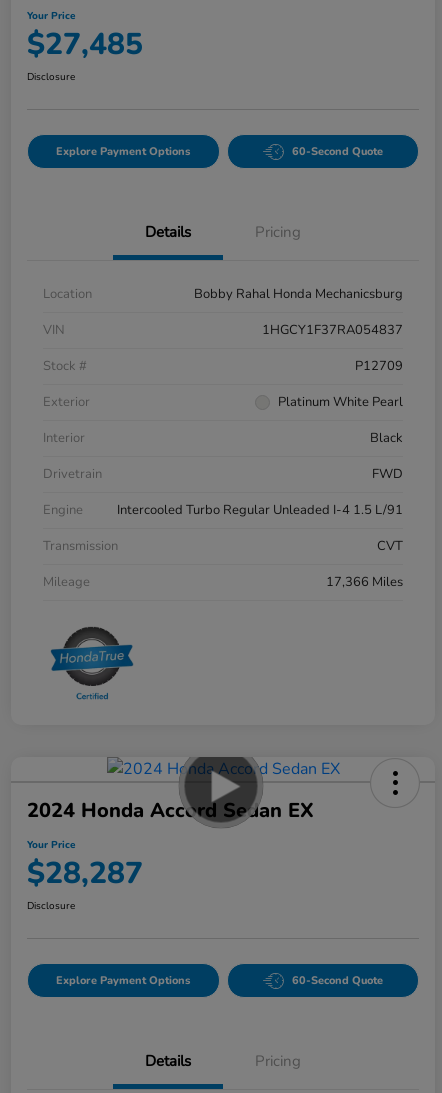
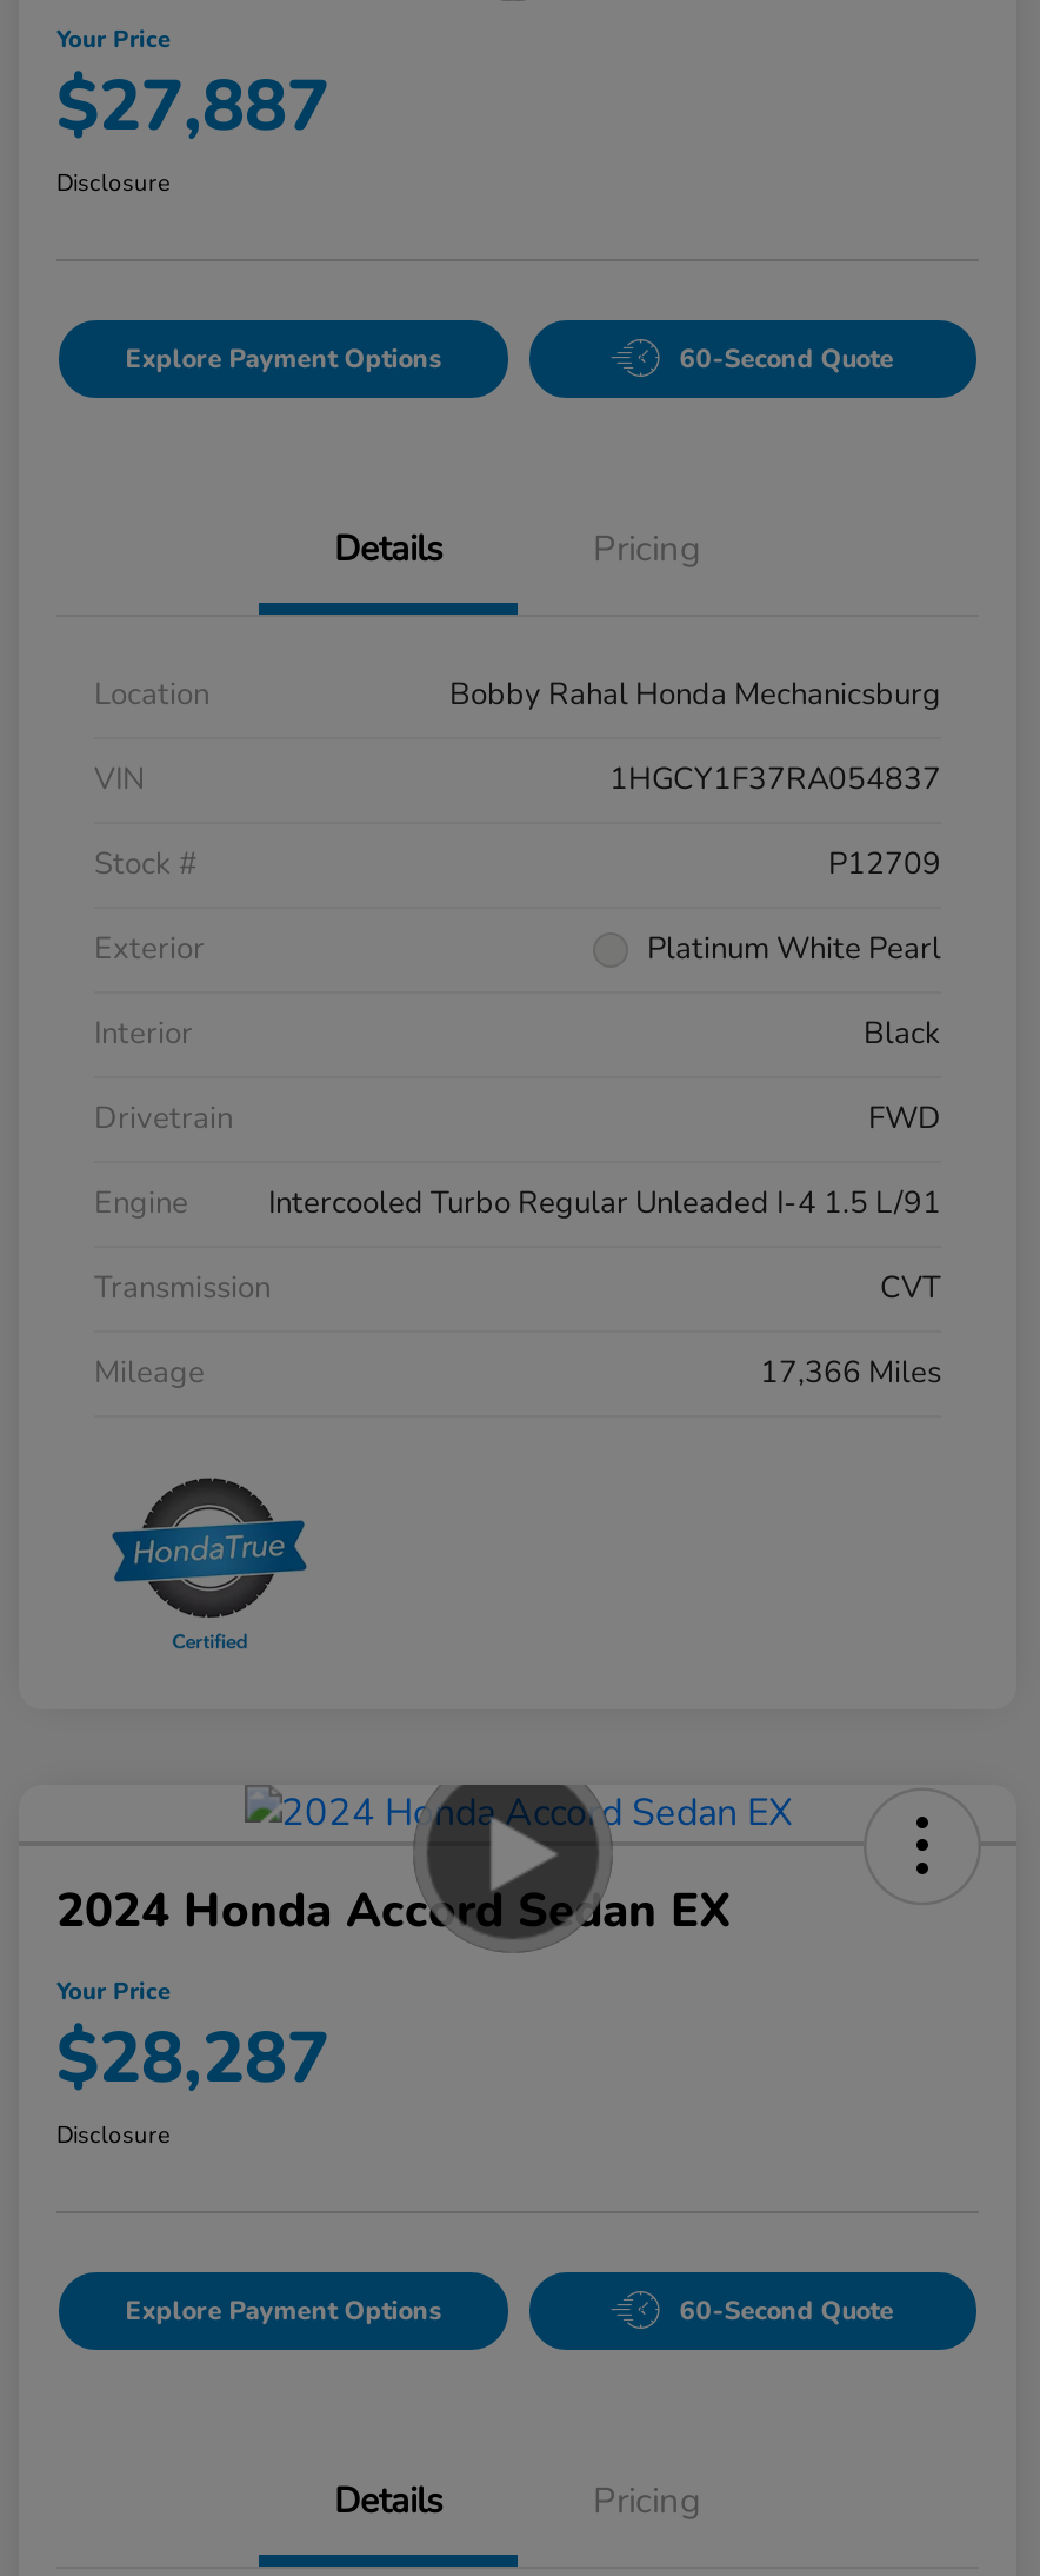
[27,24,143,65] $27,485 -> [56,58,329,154] $27,887

